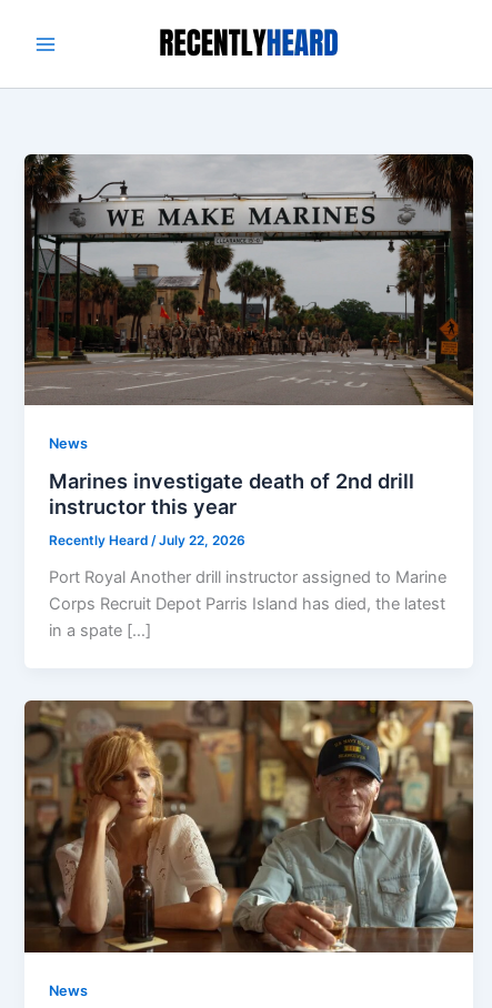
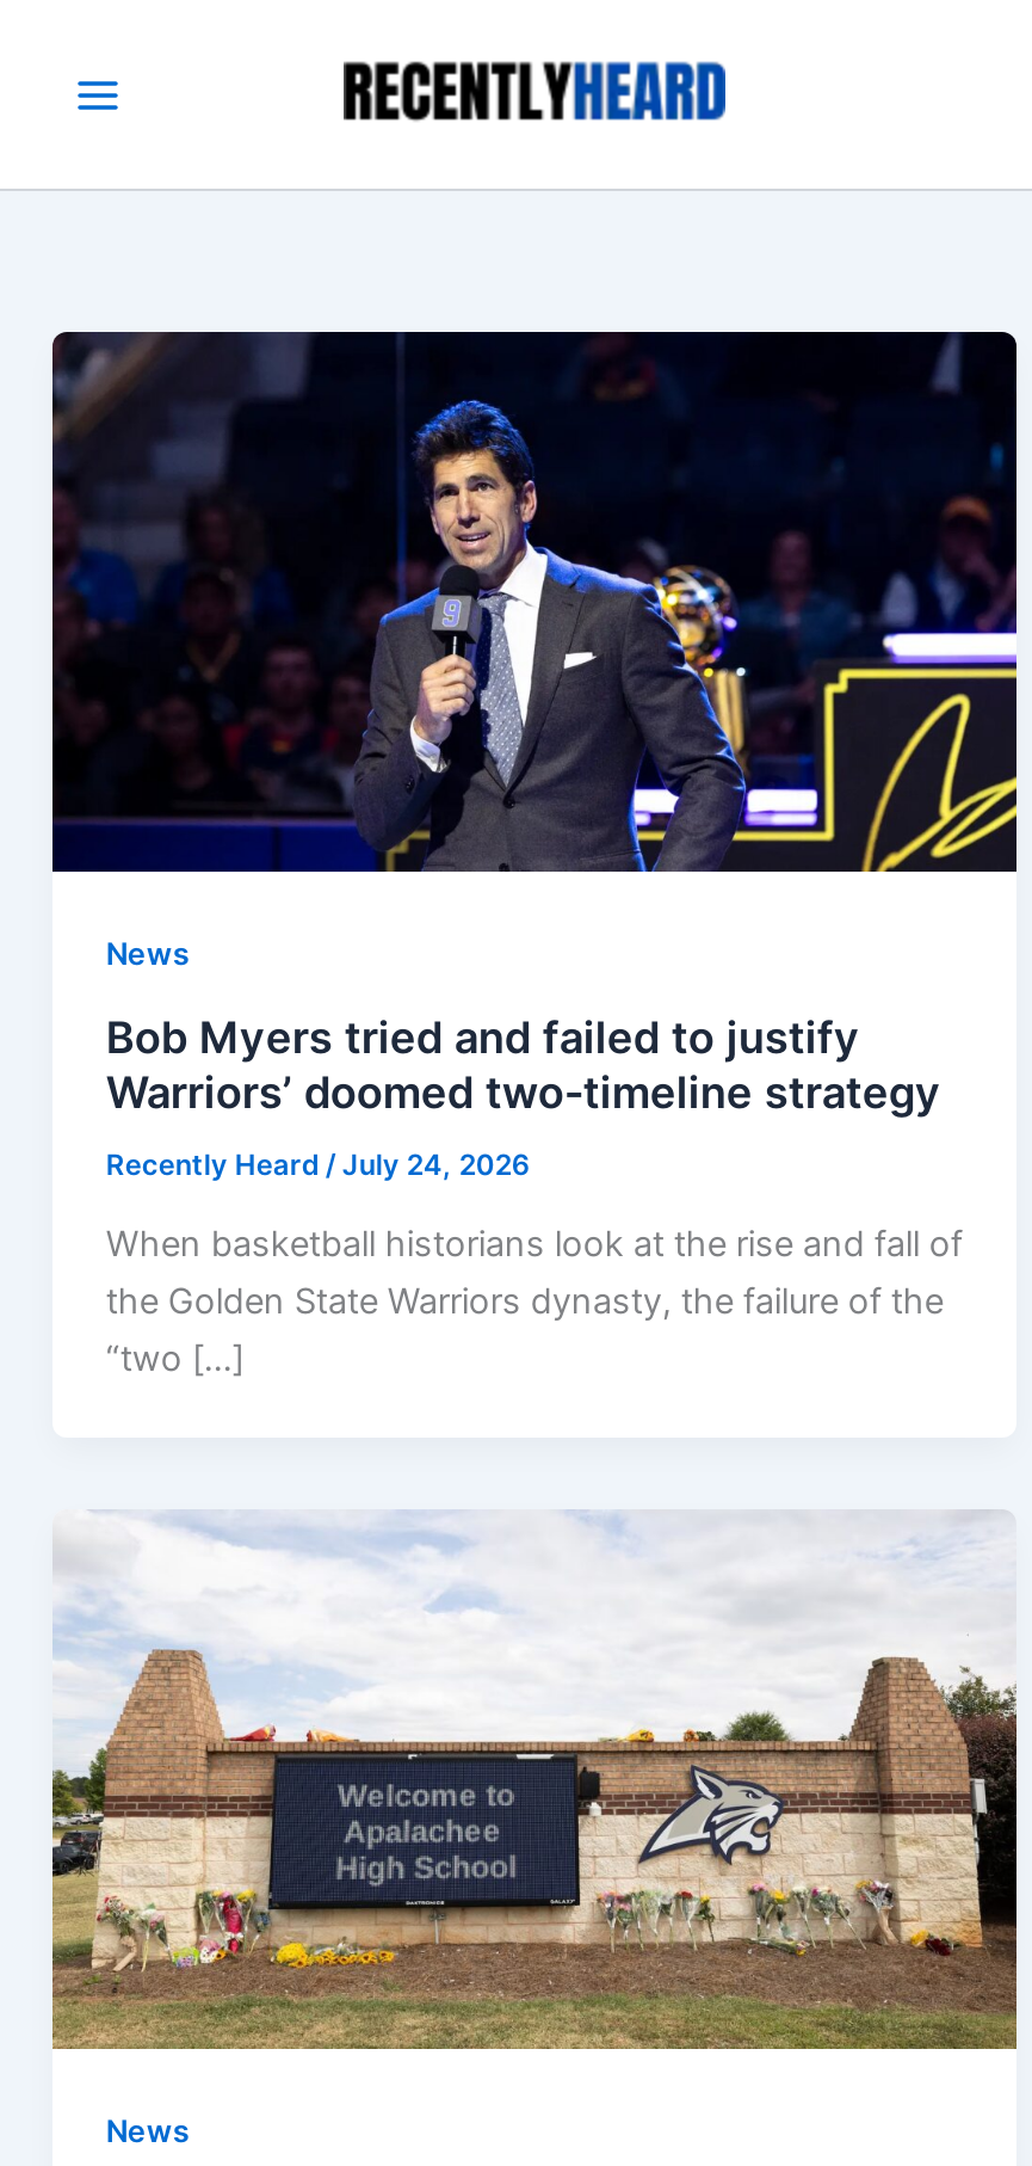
[23,153,474,405] [image] -> [50,330,1019,872] [image]
[49,469,415,519] Marines investigate death of 2nd drill | instructor this year -> [106,1010,941,1117] Bob Myers tried and failed to justify | Warriors’ doomed two-timeline strategy
[49,533,246,549] Recently Heard / July 22, 2026 -> [106,1148,530,1181] Recently Heard / July 24, 2026
[49,567,447,641] Port Royal Another drill instructor assigned to Marine | Corps Recruit Depot Parris Island has died, the latest | in a spate […] -> [106,1222,962,1379] When basketball historians look at the rise and fall of | the Golden State Warriors dynasty, the failure of the | “two […]
[23,699,474,954] [image] -> [50,1507,1016,2049] [image]

